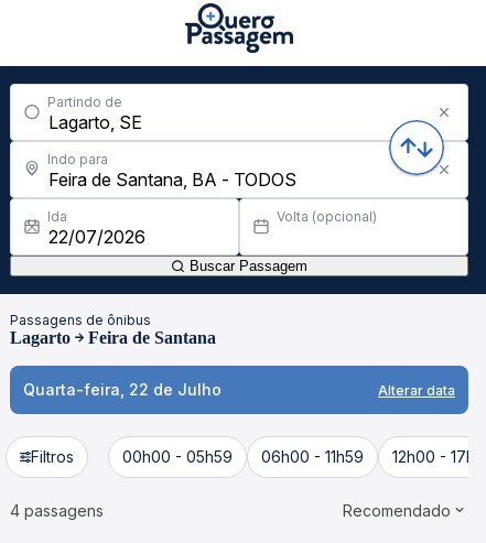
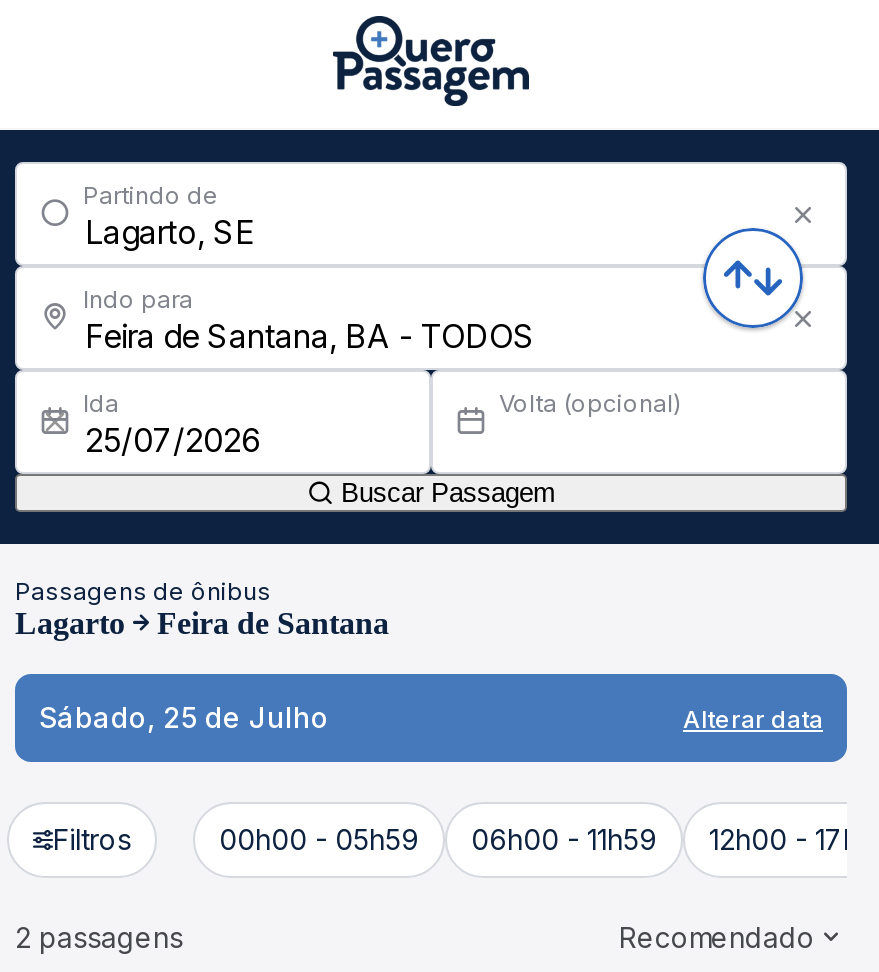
[23,380,222,399] Quarta-feira, 22 de Julho -> [39,700,329,734] Sábado, 25 de Julho
[10,501,104,520] 4 passagens -> [15,920,183,954] 2 passagens

